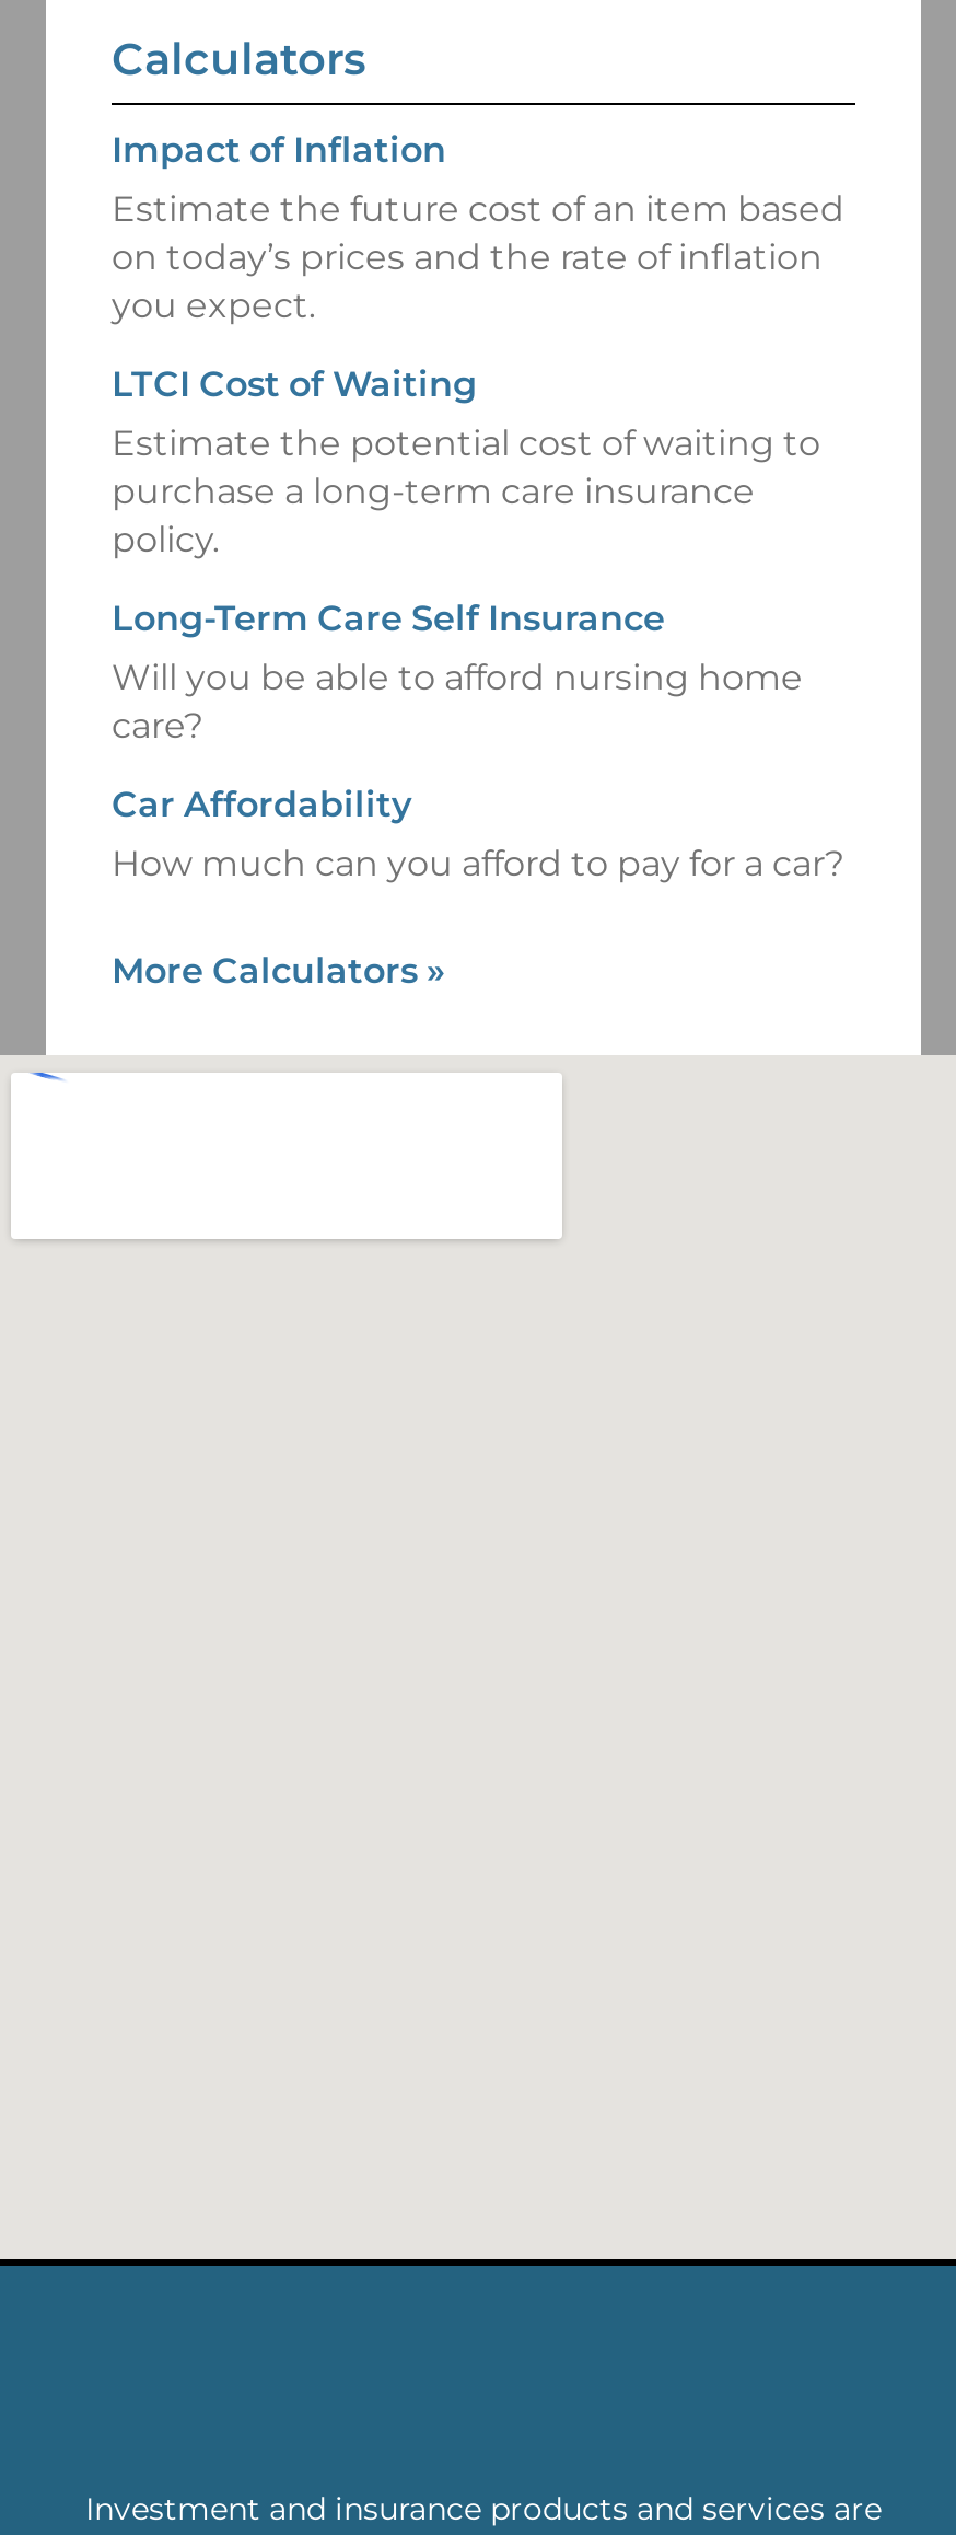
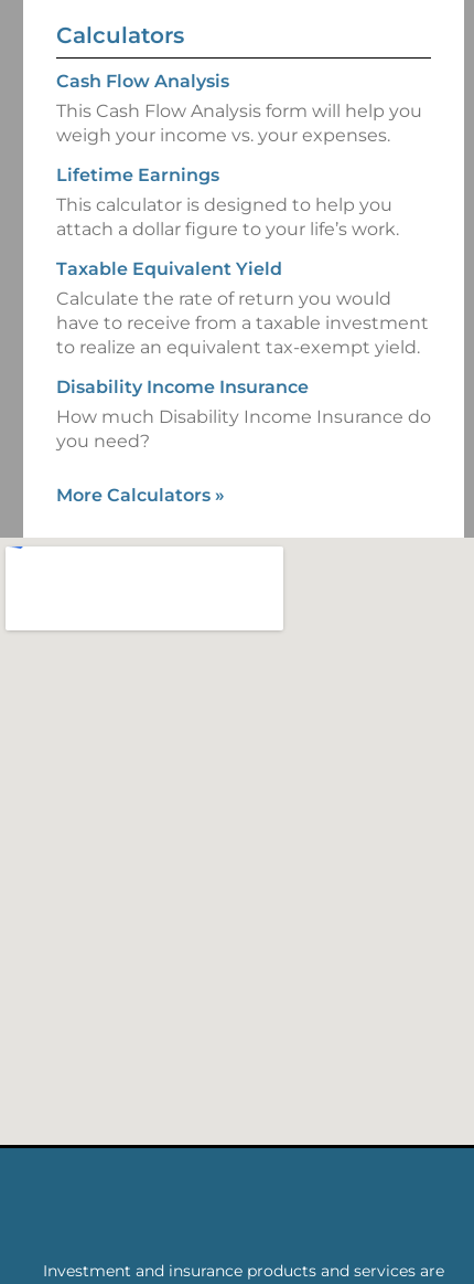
[112,130,844,327] Impact of Inflation | Estimate the future cost of an item based | on today’s prices and the rate of inflation | you expect. -> [56,71,422,146] Cash Flow Analysis | This Cash Flow Analysis form will help you | weigh your income vs. your expenses.
[112,364,820,561] LTCI Cost of Waiting | Estimate the potential cost of waiting to | purchase a long-term care insurance | policy. -> [56,165,399,240] Lifetime Earnings | This calculator is designed to help you | attach a dollar figure to your life’s work.
[112,599,803,747] Long-Term Care Self Insurance | Will you be able to afford nursing home | care? -> [56,259,429,358] Taxable Equivalent Yield | Calculate the rate of return you would | have to receive from a taxable investment | to realize an equivalent tax-exempt yield.
[112,785,844,885] Car Affordability | How much can you afford to pay for a car? -> [56,377,431,452] Disability Income Insurance | How much Disability Income Insurance do | you need?

